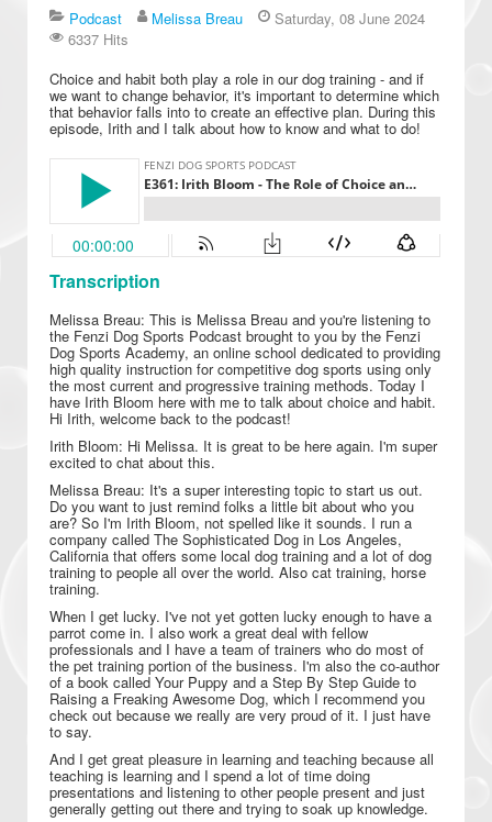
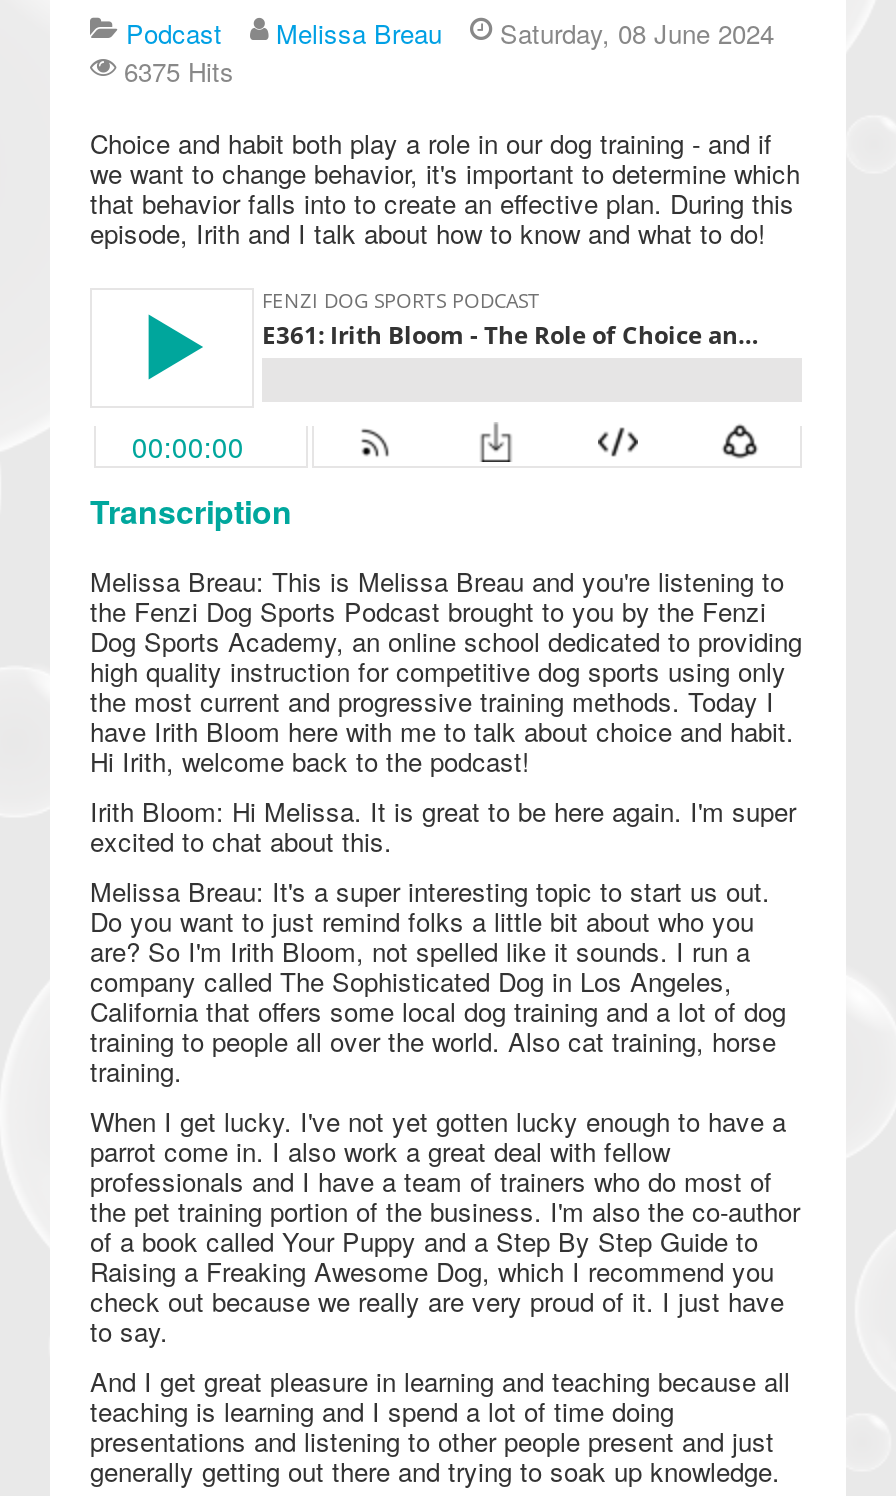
[68,29,128,50] 6337 Hits -> [124,52,234,90] 6375 Hits

